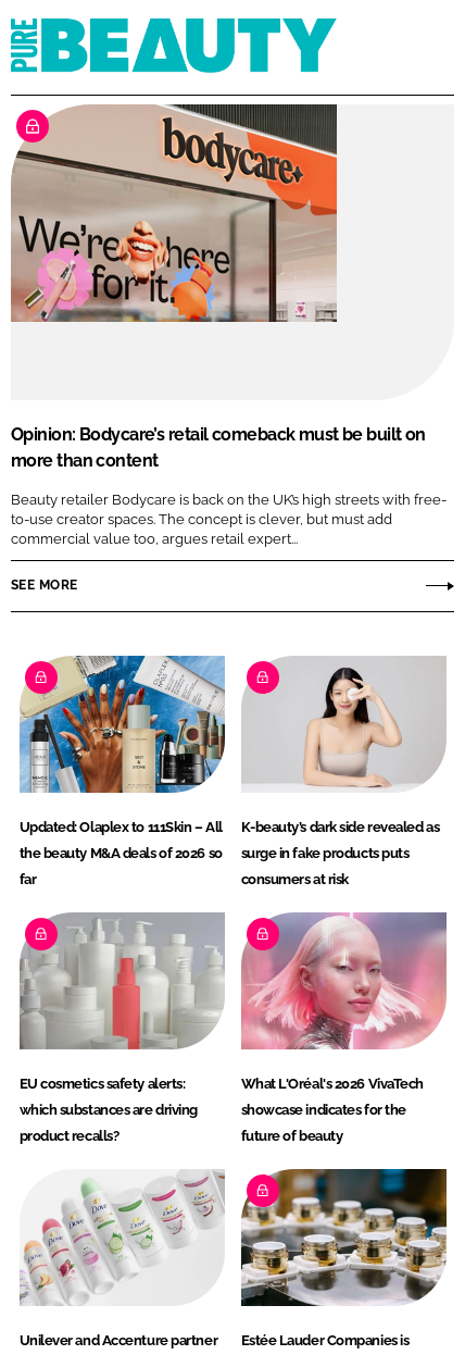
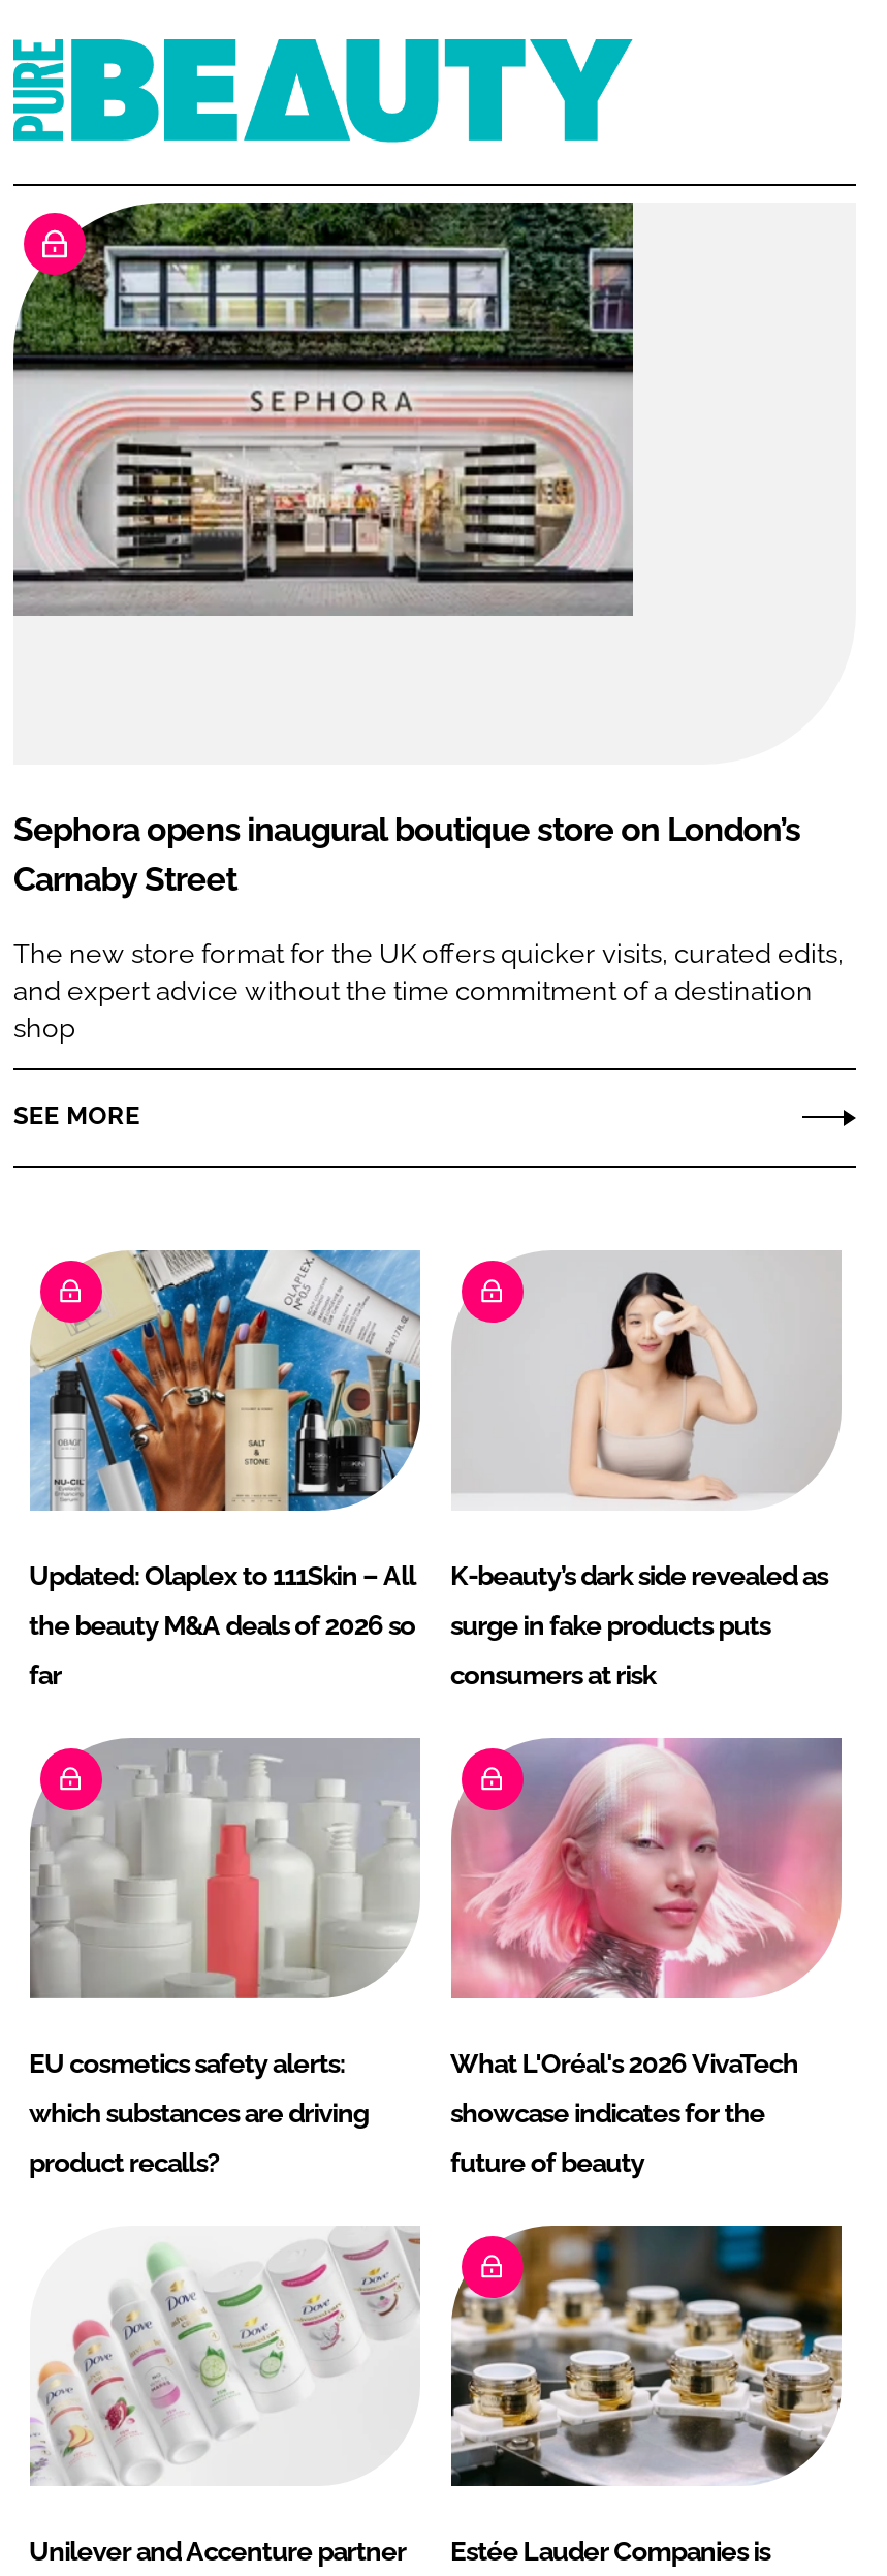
[10,104,338,323] [image] -> [11,200,635,616] [image]
[11,425,426,471] Opinion: Bodycare’s retail comeback must be built on | more than content -> [13,811,800,900] Sephora opens inaugural boutique store on London’s | Carnaby Street
[11,492,447,547] Beauty retailer Bodycare is back on the UK’s high streets with free- | to-use creator spaces. The concept is clever, but must add | commercial value too, argues retail expert... -> [13,938,844,1044] The new store format for the UK offers quicker visits, curated edits, | and expert advice without the time commitment of a destination | shop

